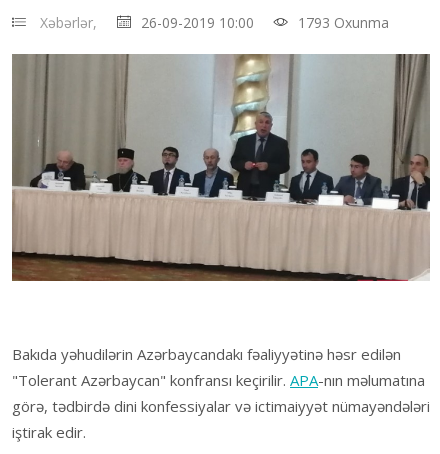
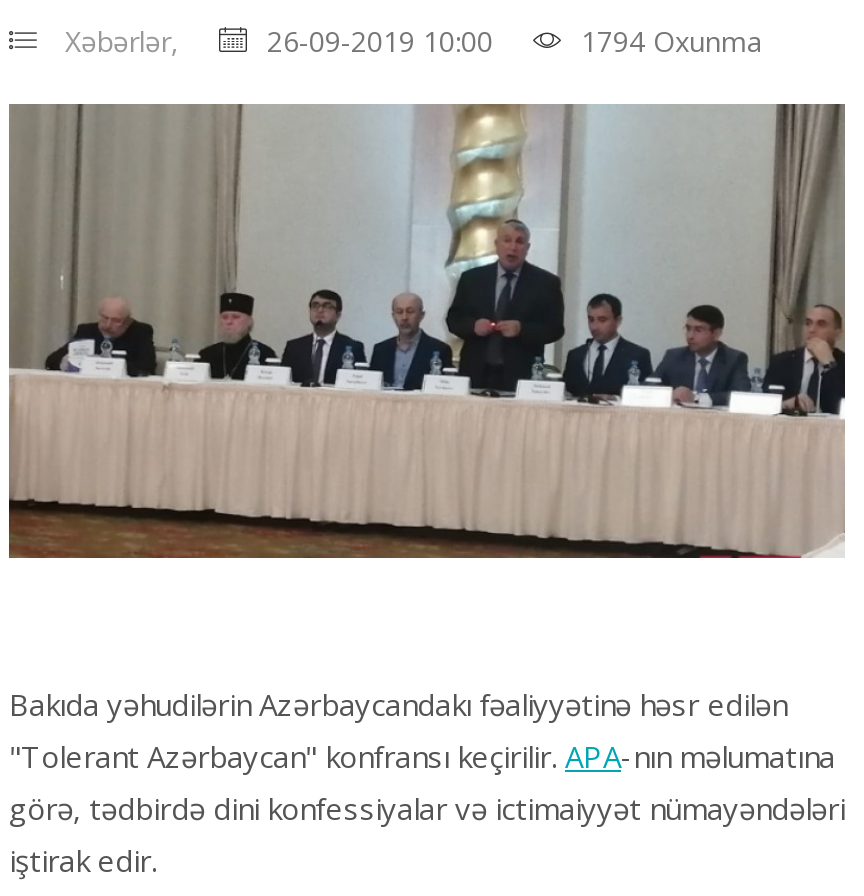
[298,13,389,32] 1793 Oxunma -> [581,22,763,60] 1794 Oxunma

